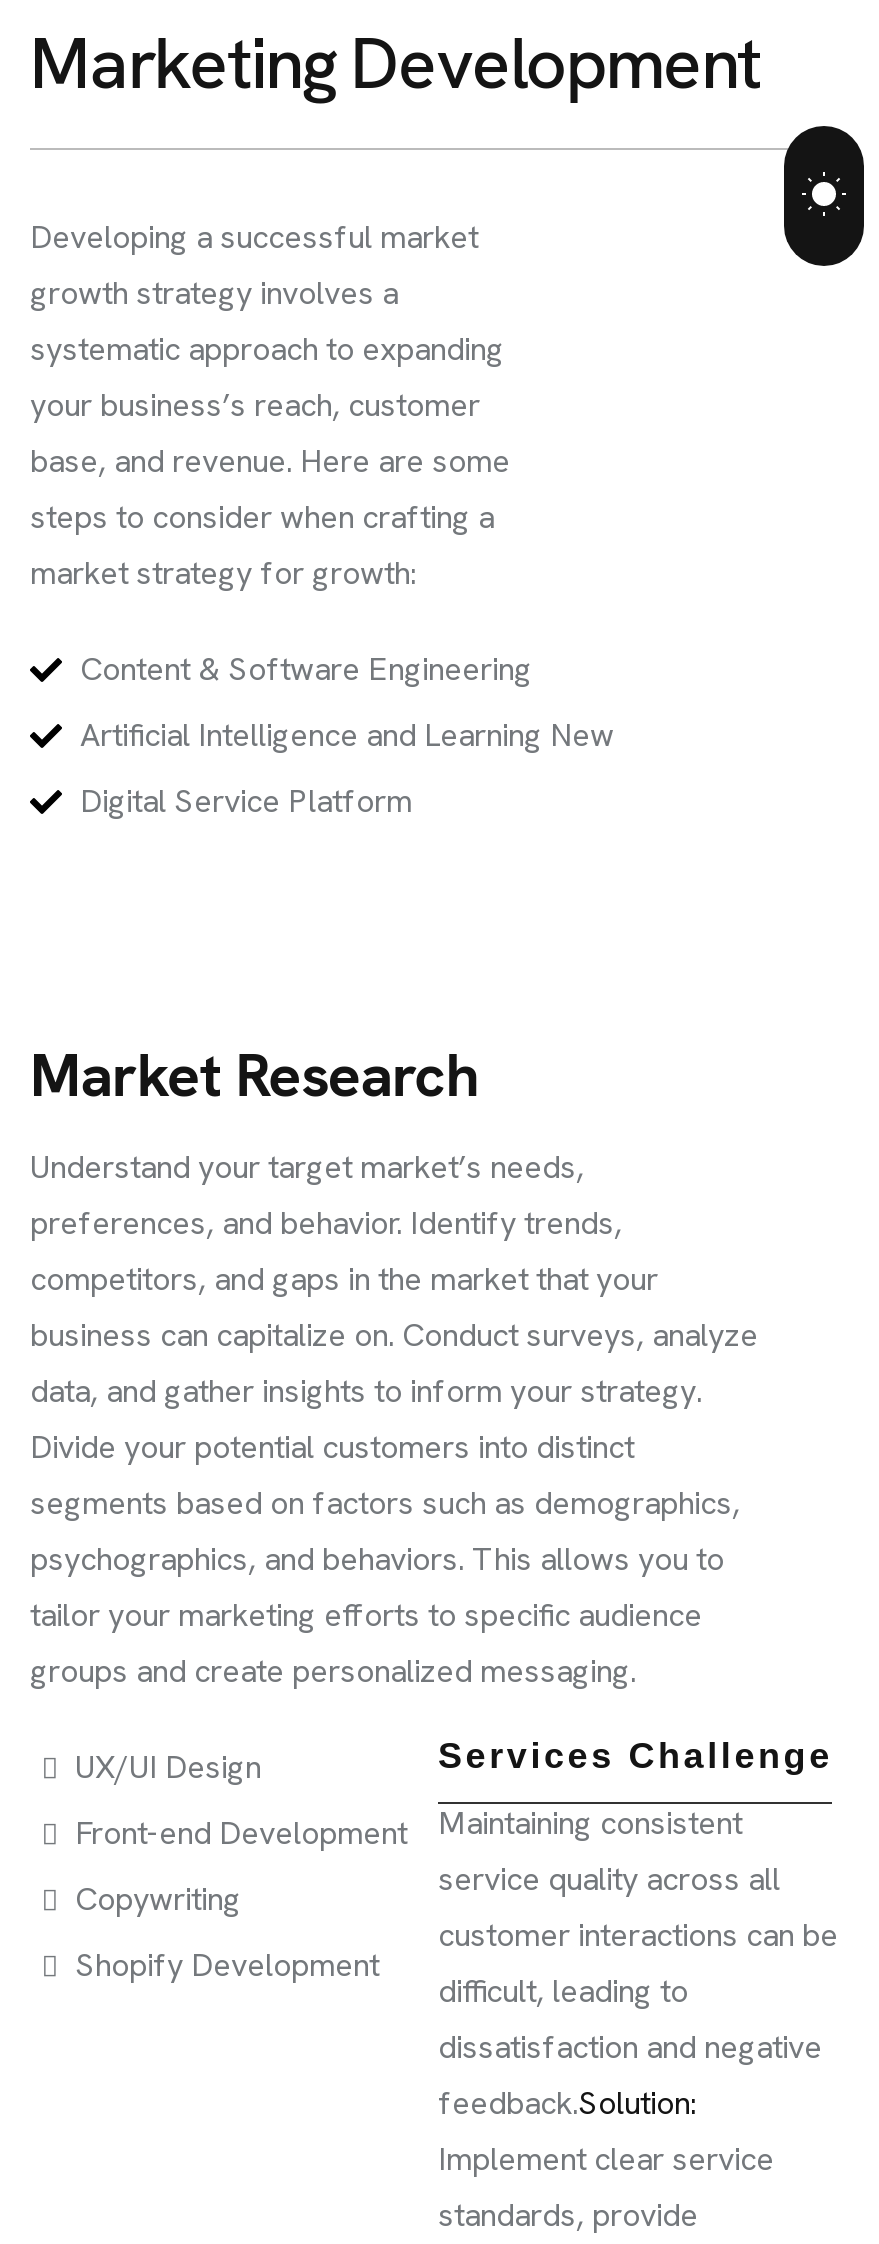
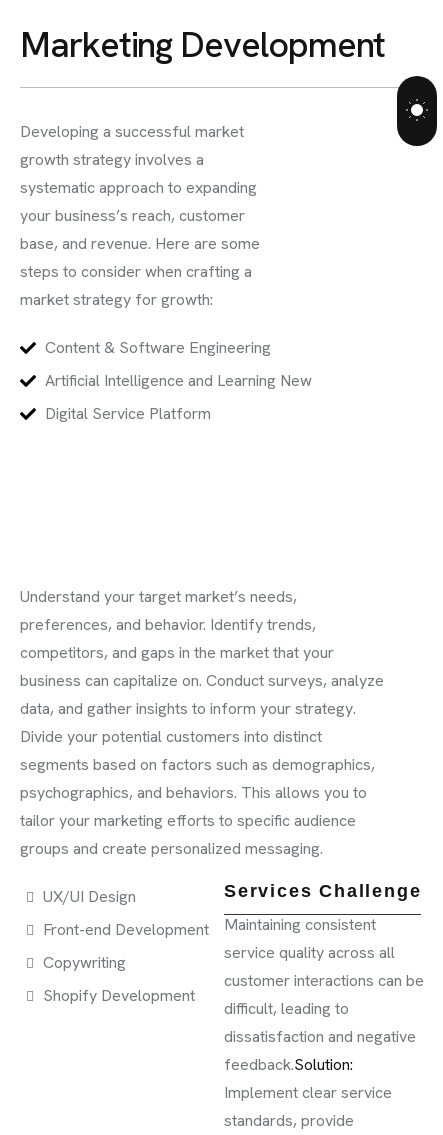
[30,1036,478,1114] Market Research -> none

